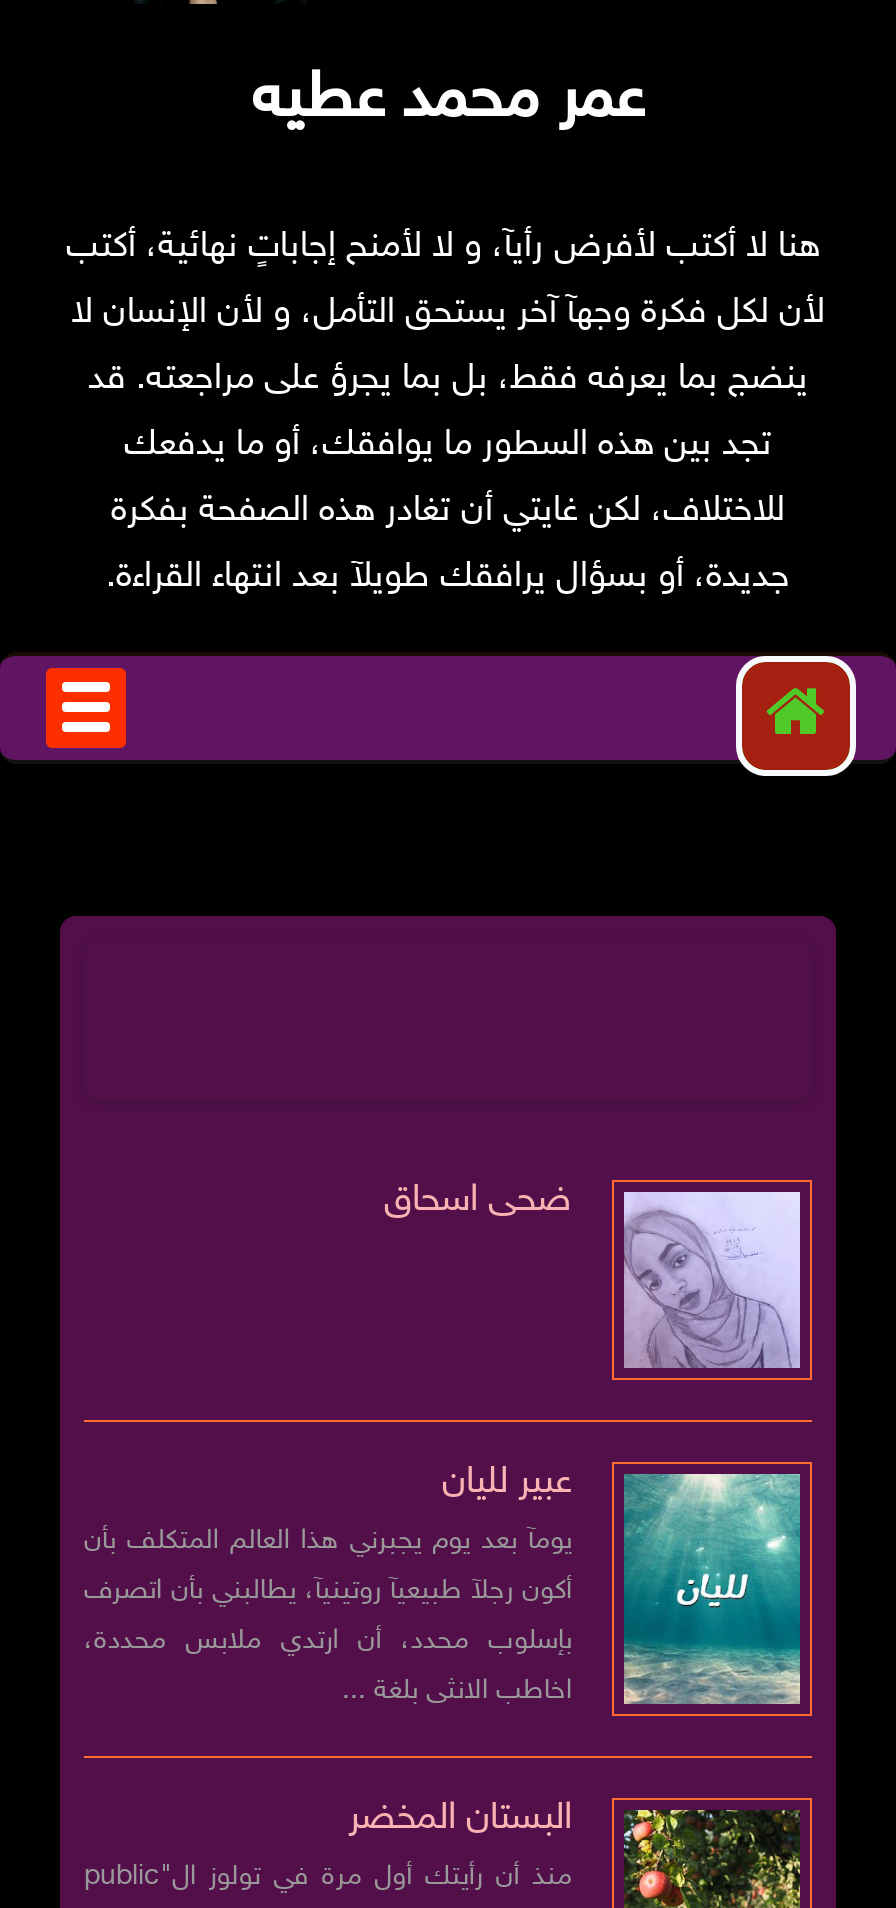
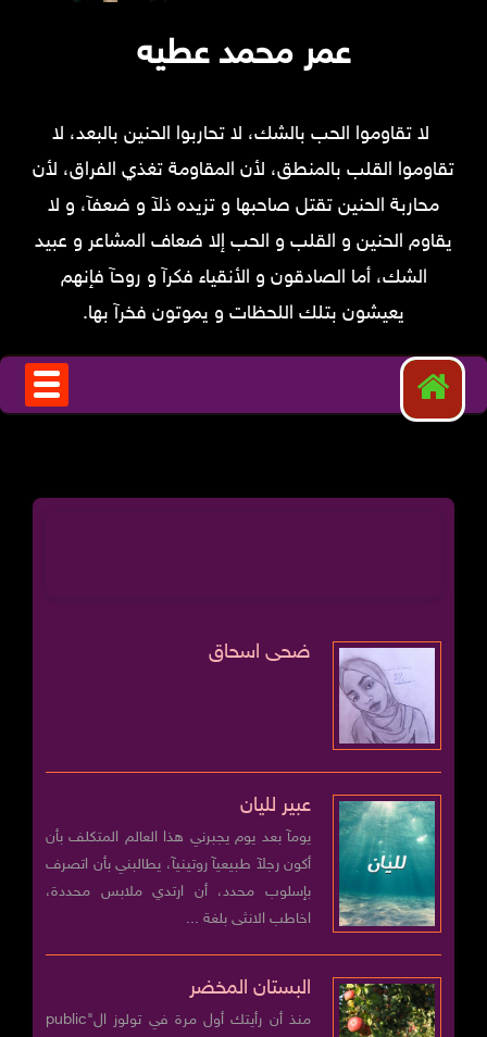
[66,227,830,271] هنا لا أكتب لأفرض رأيآ، و لا لأمنح إجاباتٍ نهائية، أكتب -> [52,123,435,147] ﻻ ﺗﻘﺎﻭﻣﻮﺍ ﺍﻟﺤﺐ ﺑﺎﻟﺸﻚ، ﻻ ﺗﺤﺎﺭﺑﻮﺍ ﺍﻟﺤﻨﻴﻦ ﺑﺎﻟﺒﻌﺪ، ﻻ
[71,293,825,337] لأن لكل فكرة وجهآ آخر يستحق التأمل، و لأن الإنسان لا -> [33,159,454,183] ﺗﻘﺎﻭﻣﻮﺍ ﺍﻟﻘﻠﺐ ﺑﺎﻟﻤﻨﻄﻖ، ﻷﻥ ﺍﻟﻤﻘﺎﻭﻣﺔ ﺗﻐﺬﻱ ﺍﻟﻔﺮﺍﻕ، ﻷﻥ
[88,359,808,403] ينضج بما يعرفه فقط، بل بما يجرؤ على مراجعته. قد -> [48,195,439,219] ﻣﺤﺎﺭﺑﺔ ﺍﻟﺤﻨﻴﻦ ﺗﻘﺘﻞ ﺻﺎﺣﺒﻬﺎ ﻭ ﺗﺰﻳﺪﻩ ﺫﻵ ﻭ ضعفآ، ﻭ ﻻ
[124,425,772,469] تجد بين هذه السطور ما يوافقك، أو ما يدفعك -> [35,231,452,255] ﻳﻘﺎﻭﻡ ﺍﻟﺤﻨﻴﻦ ﻭ ﺍﻟﻘﻠﺐ ﻭ ﺍﻟﺤﺐ ﺇﻻ ﺿﻌﺎﻑ ﺍﻟﻤﺸﺎﻋﺮ ﻭ ﻋﺒﻴﺪ
[111,491,785,535] للاختلاف، لكن غايتي أن تغادر هذه الصفحة بفكرة -> [60,267,427,291] ﺍﻟﺸﻚ، ﺃﻣﺎ ﺍﻟﺼﺎﺩﻗﻮﻥ ﻭ ﺍﻷﻧﻘﻴﺎﺀ ﻓﻜﺮﺁ ﻭ ﺭﻭﺣﺂ ﻓﺈﻧﻬﻢ
[106,557,790,601] جديدة، أو بسؤال يرافقك طويلآ بعد انتهاء القراءة. -> [83,303,404,327] ﻳﻌﻴﺸﻮﻥ ﺑﺘﻠﻚ ﺍﻟﻠﺤﻈﺎﺕ ﻭ ﻳﻤﻮﺗﻮﻥ ﻓﺨﺮﺁ ﺑﻬﺎ.

